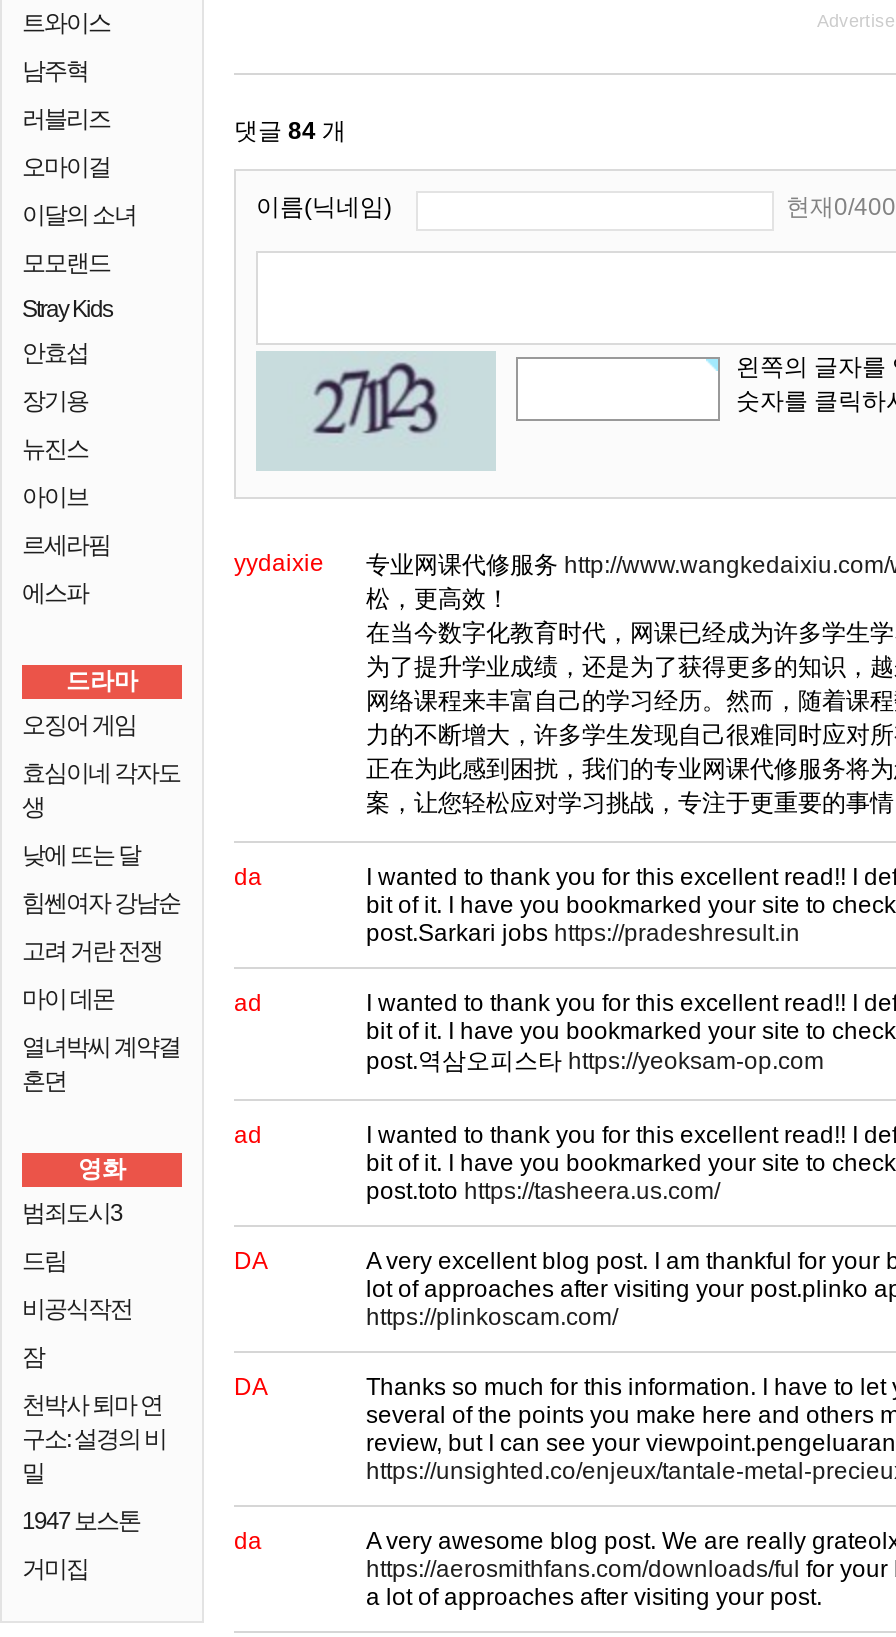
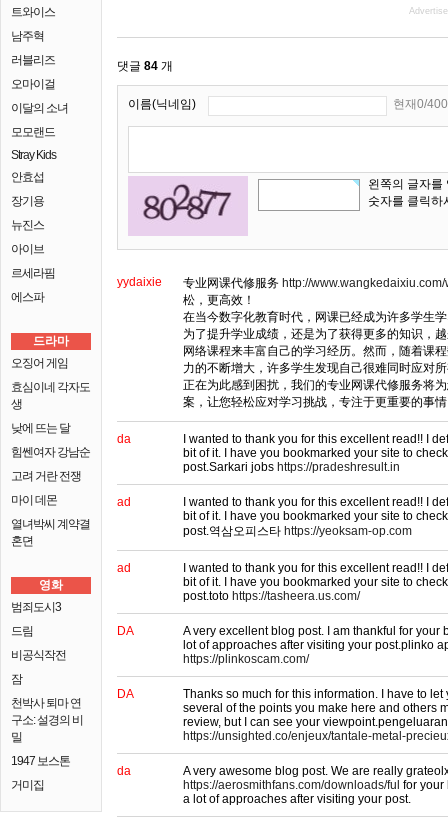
[256,351,496,471] [image] -> [128,176,248,236] [image]

